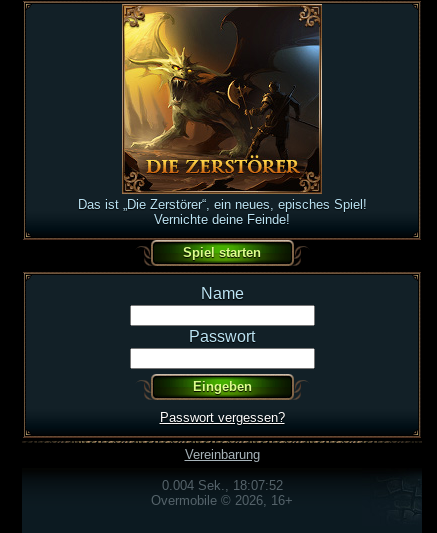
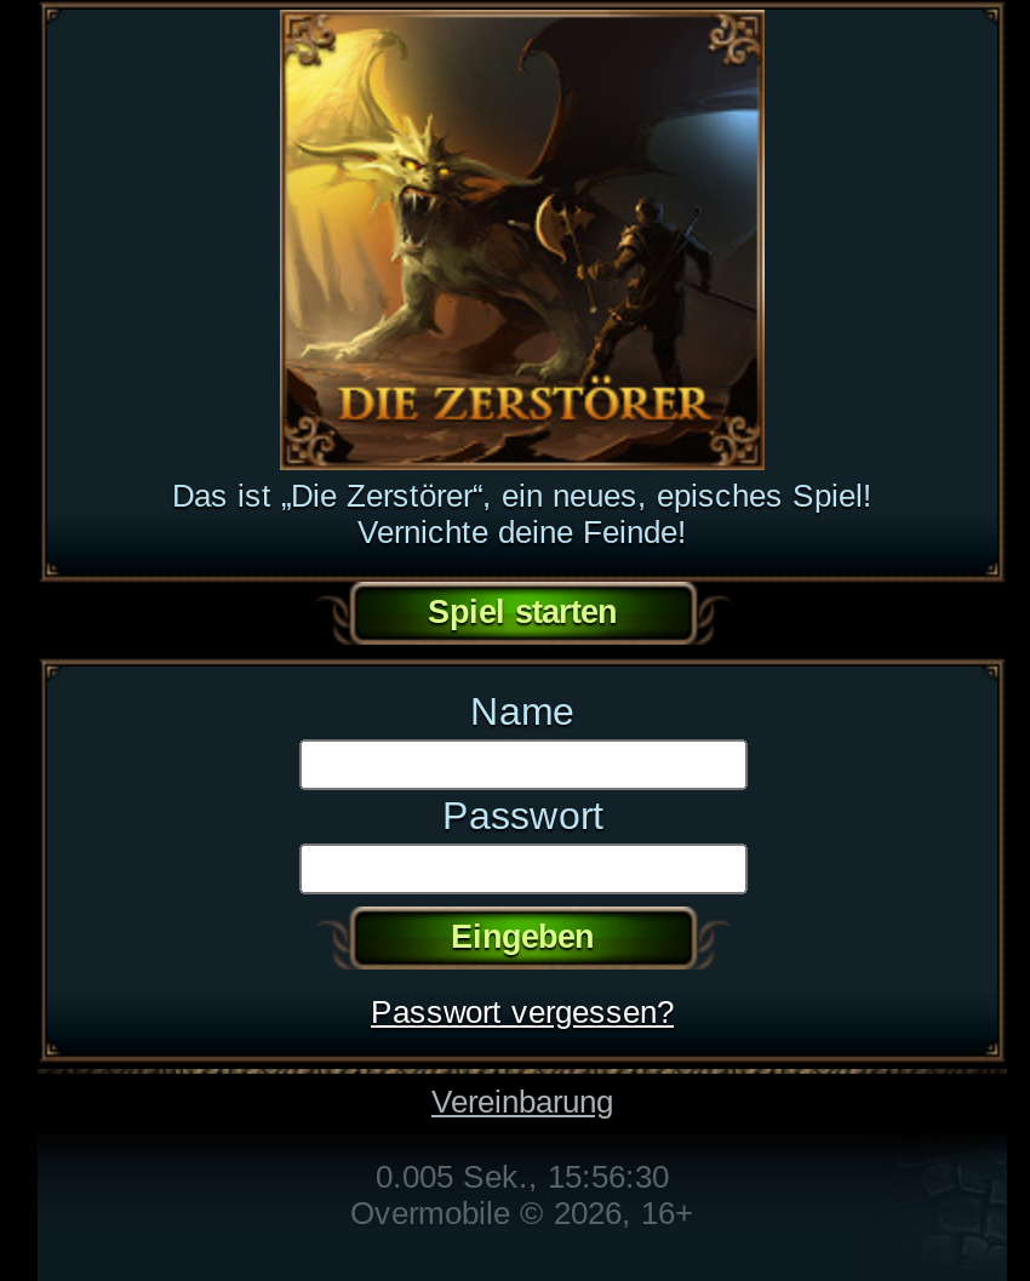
[161,477,282,492] 0.004 Sek., 18:07:52 -> [376,1157,669,1194] 0.005 Sek., 15:56:30

